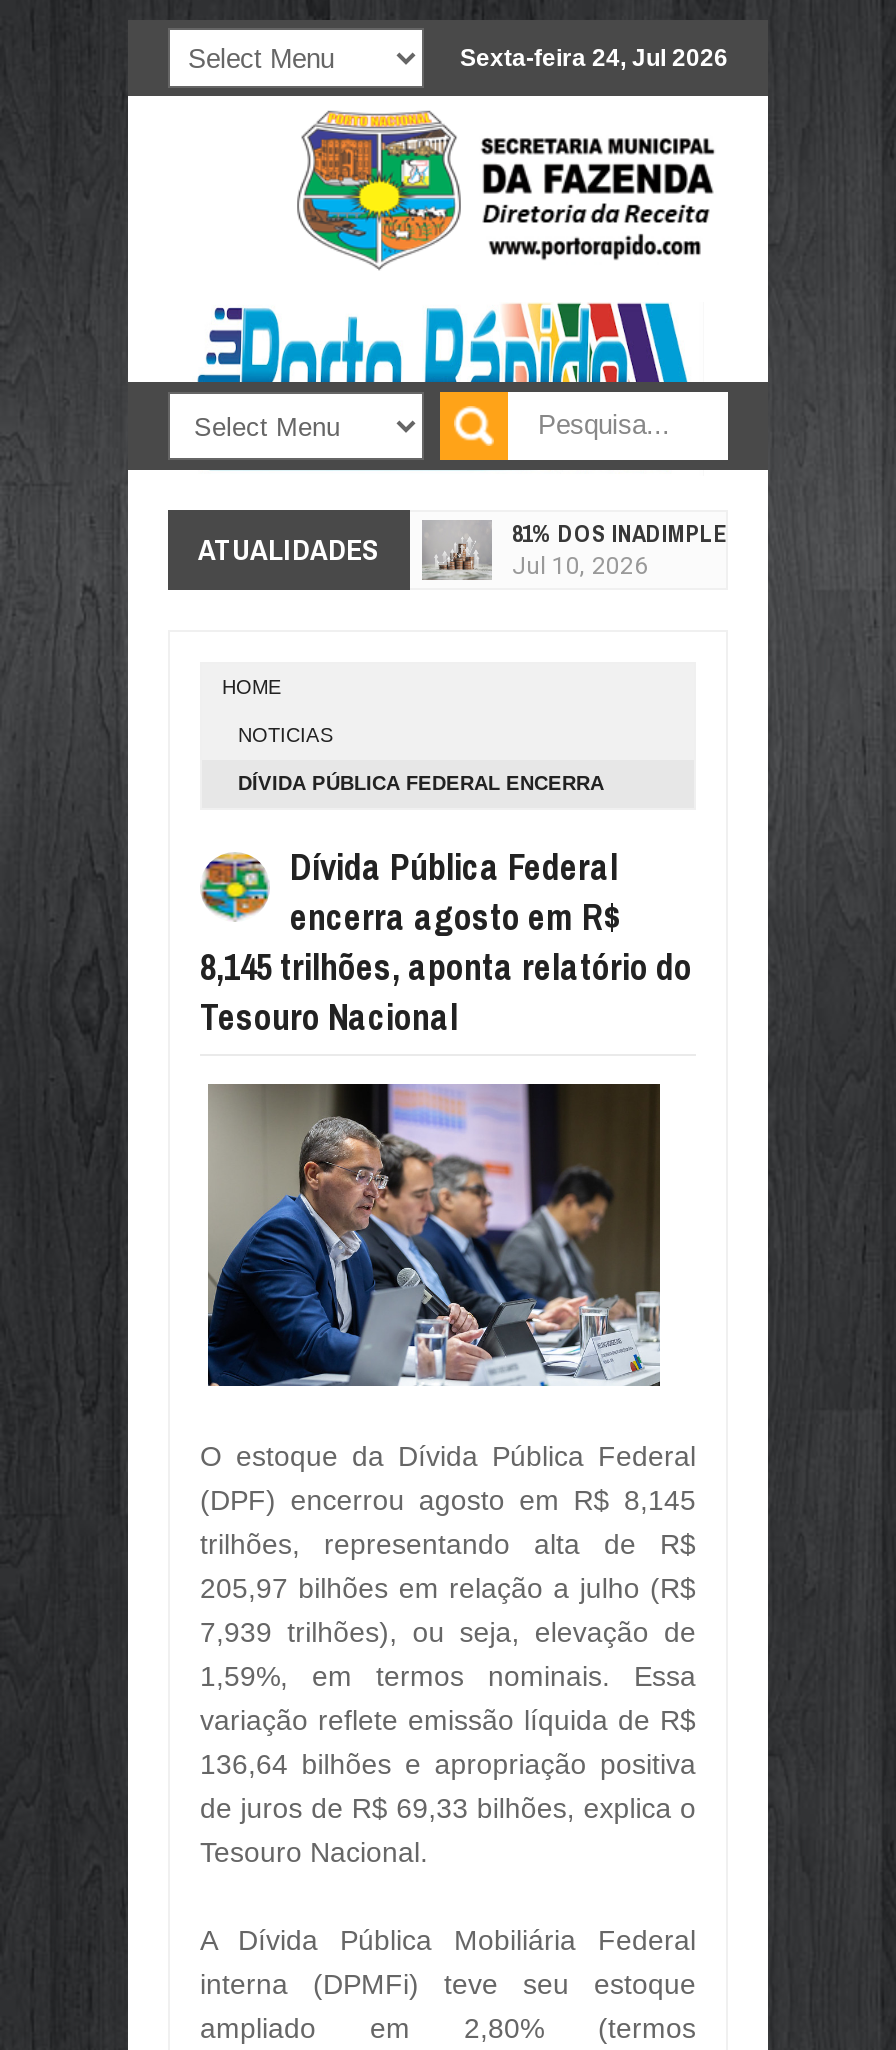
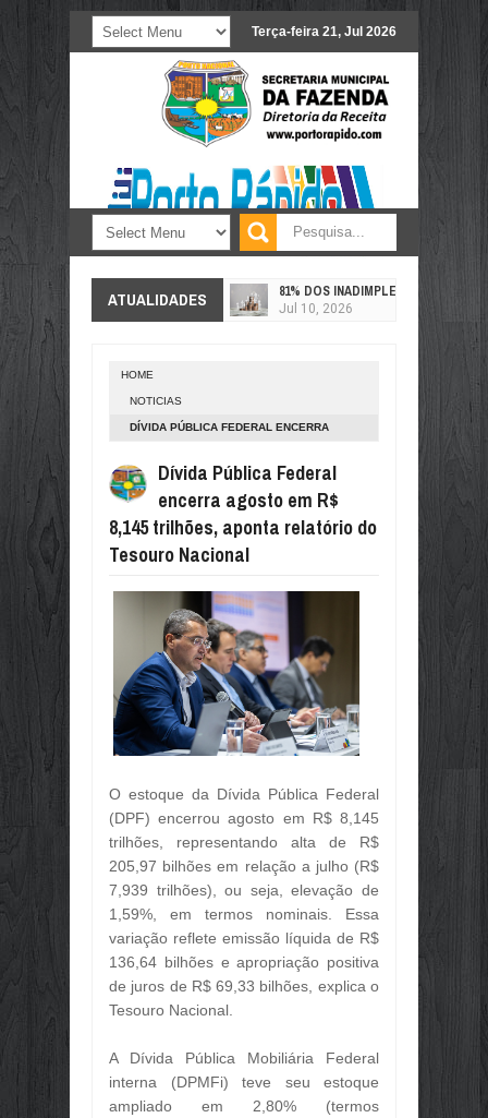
[460,44,728,72] Sexta-feira 24, Jul 2026 -> [252,24,396,39] Terça-feira 21, Jul 2026

